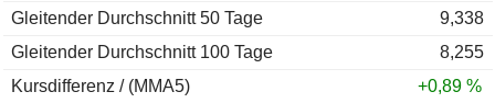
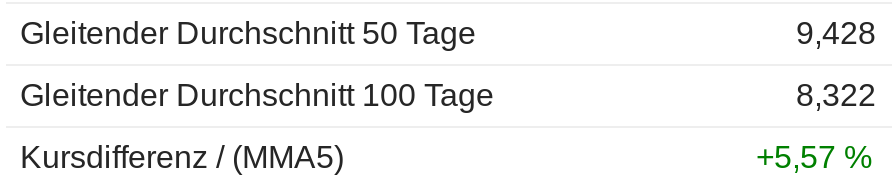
[440,9,484,28] 9,338 -> [796,16,876,50] 9,428
[440,43,484,62] 8,255 -> [796,78,876,112] 8,322
[418,77,482,96] +0,89 % -> [756,140,872,174] +5,57 %

